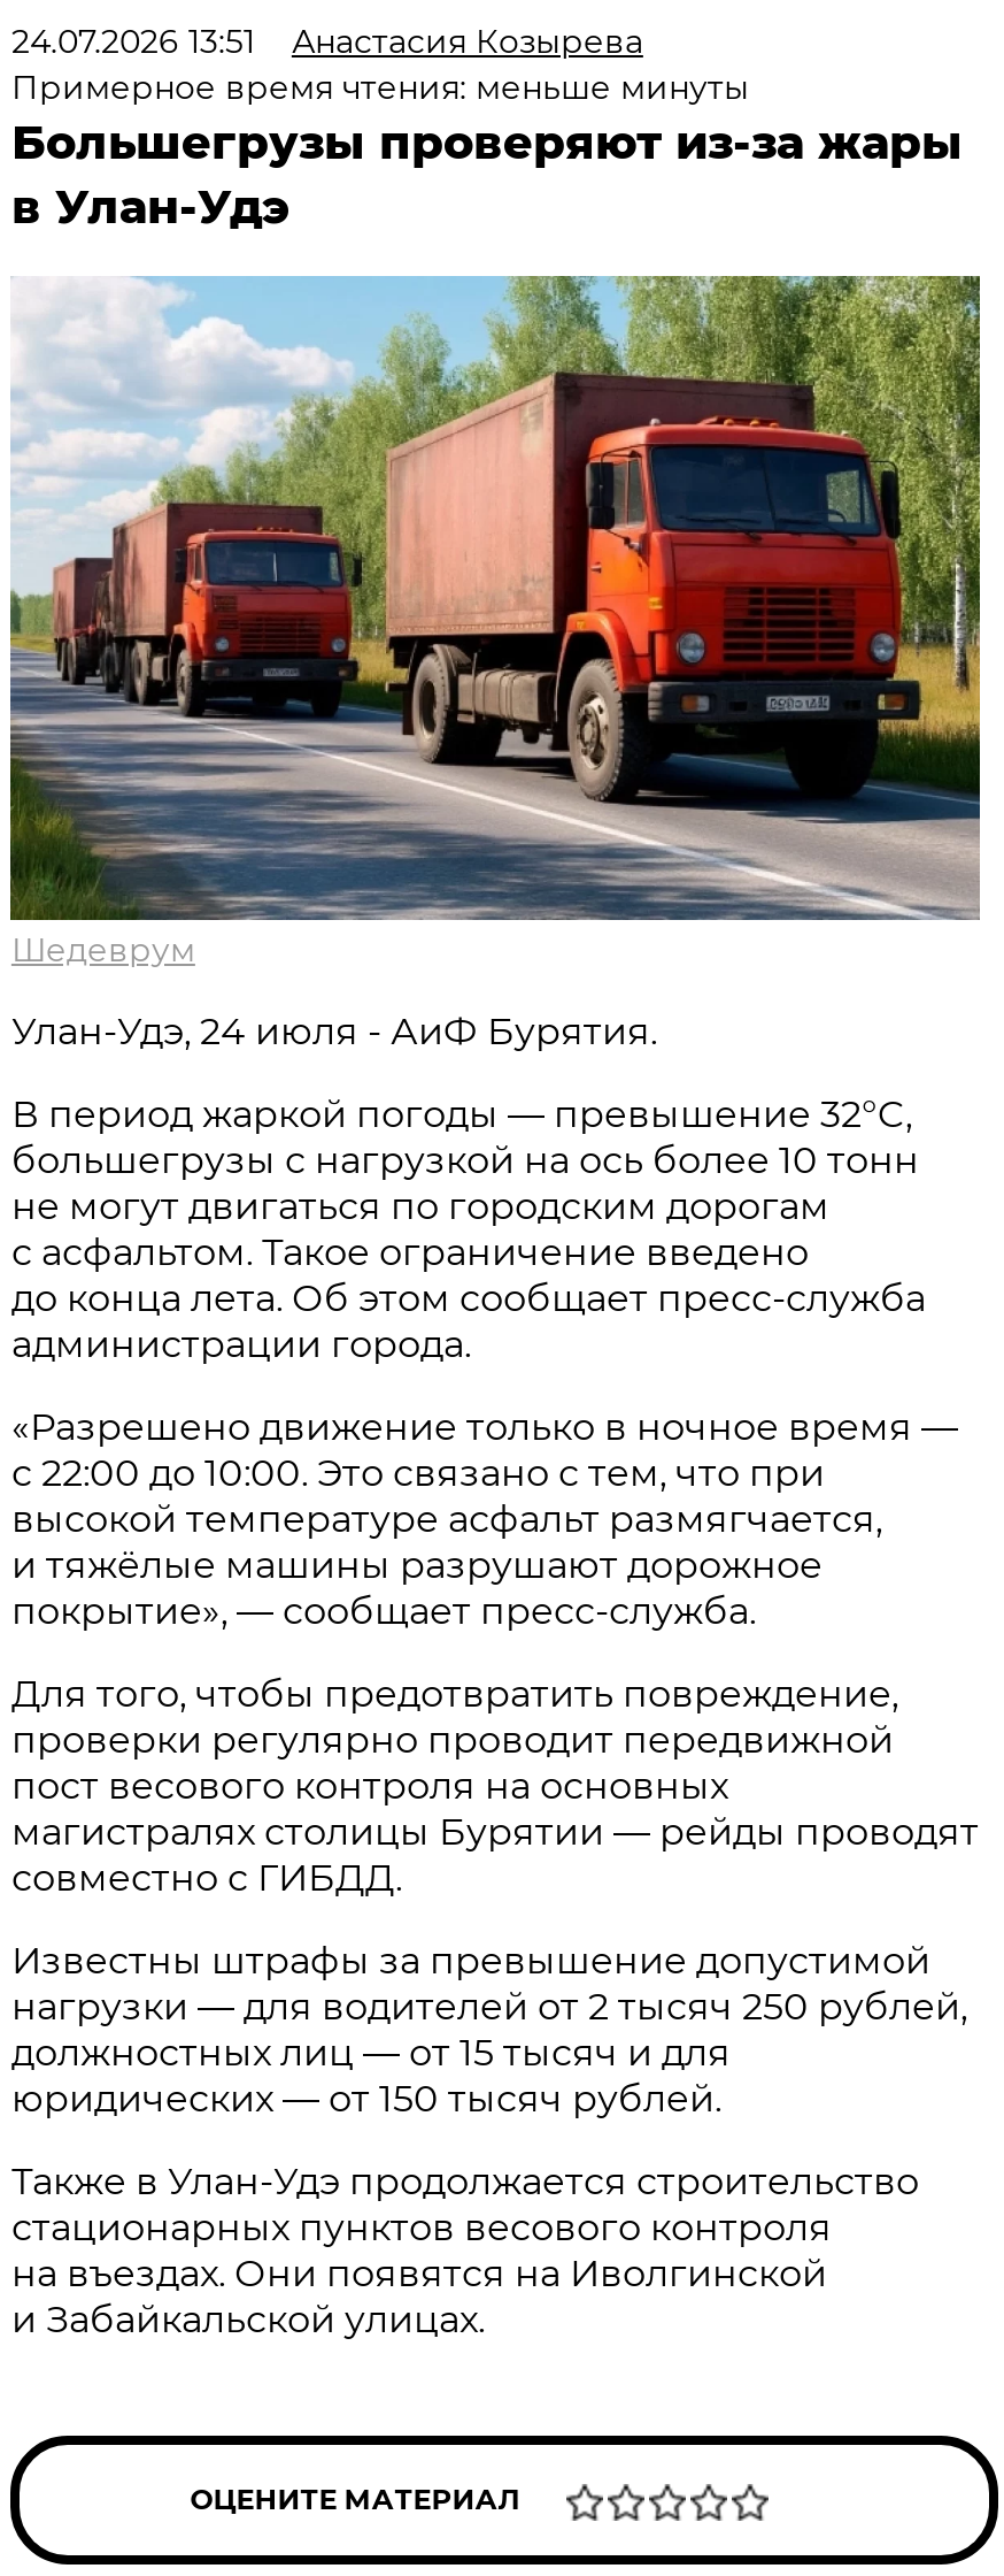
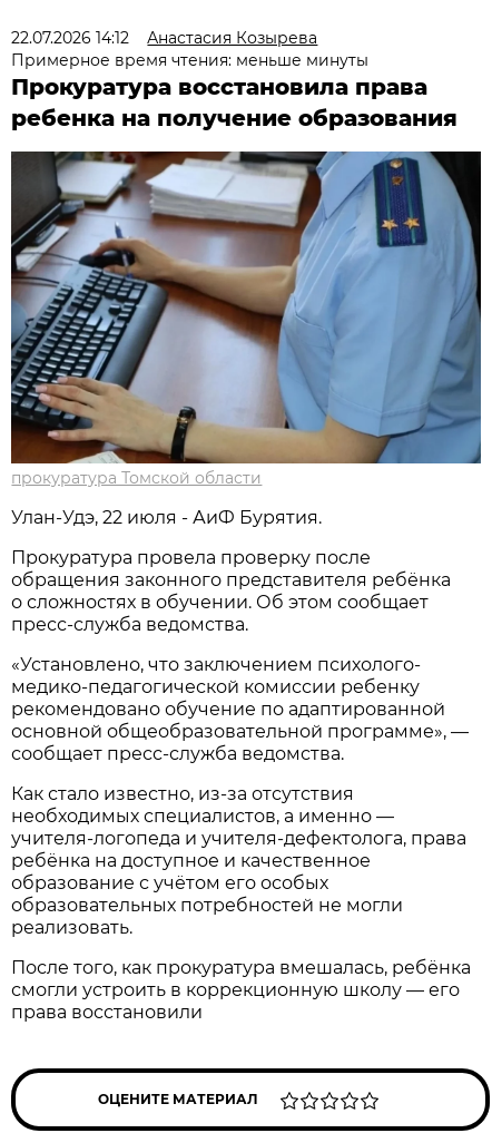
[11,21,643,62] 24.07.2026 13:51 Анастасия Козырева -> [12,28,318,48] 22.07.2026 14:12 Анастасия Козырева
[11,115,962,235] Большегрузы проверяют из-за жары | в Улан-Удэ -> [12,74,458,131] Прокуратура восстановила права | ребенка на получение образования
[10,274,982,2341] [image] | Шедеврум | Улан-Удэ, 24 июля - АиФ Бурятия. | В период жаркой погоды — превышение 32°C, | большегрузы с нагрузкой на ось более 10 тонн | не могут двигаться по городским дорогам | с асфальтом. Такое ограничение введено | до конца лета. Об этом сообщает пресс-служба | администрации города. | «Разрешено движение только в ночное время — | с 22:00 до 10:00. Это связано с тем, что при | высокой температуре асфальт размягчается, | и тяжёлые машины разрушают дорожное | покрытие», — сообщает пресс-служба. | Для того, чтобы предотвратить повреждение, | проверки регулярно проводит передвижной | пост весового контроля на основных | магистралях столицы Бурятии — рейды проводят | совместно с ГИБДД. | Известны штрафы за превышение допустимой | нагрузки — для водителей от 2 тысяч 250 рублей, | должностных лиц — от 15 тысяч и для | юридических — от 150 тысяч рублей. | Также в Улан-Удэ продолжается строительство | стационарных пунктов весового контроля | на въездах. Они появятся на Иволгинской | и Забайкальской улицах. -> [10,150,482,1023] [image] | прокуратура Томской области | Улан-Удэ, 22 июля - АиФ Бурятия. | Прокуратура провела проверку после | обращения законного представителя ребёнка | о сложностях в обучении. Об этом сообщает | пресс-служба ведомства. | «Установлено, что заключением психолого- | медико-педагогической комиссии ребенку | рекомендовано обучение по адаптированной | основной общеобразовательной программе», — | сообщает пресс-служба ведомства. | Как стало известно, из-за отсутствия | необходимых специалистов, а именно — | учителя-логопеда и учителя-дефектолога, права | ребёнка на доступное и качественное | образование с учётом его особых | образовательных потребностей не могли | реализовать. | После того, как прокуратура вмешалась, ребёнка | смогли устроить в коррекционную школу — его | права восстановили

